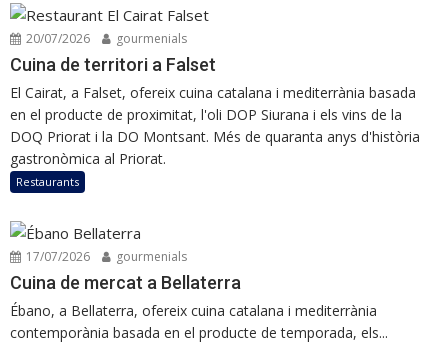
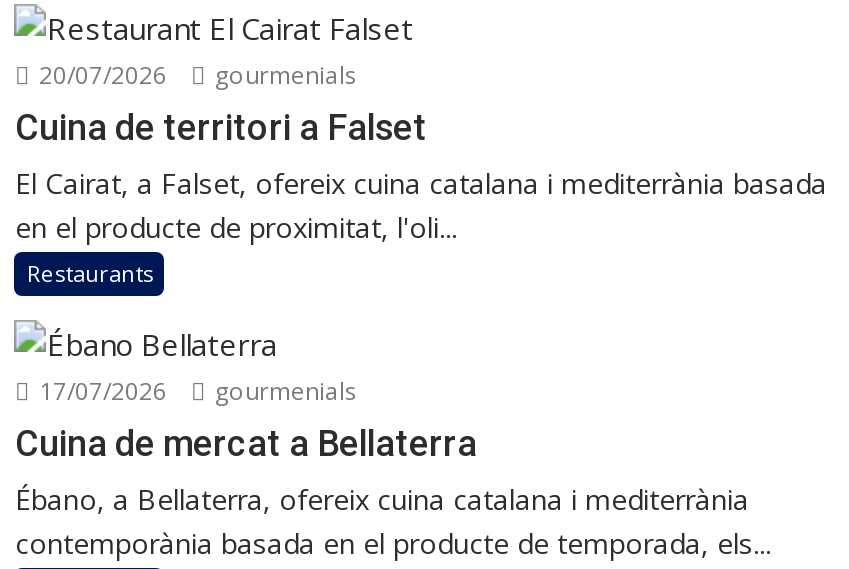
[10,105,420,168] en el producte de proximitat, l'oli DOP Siurana i els vins de la | DOQ Priorat i la DO Montsant. Més de quaranta anys d'història | gastronòmica al Priorat. -> [15,208,457,246] en el producte de proximitat, l'oli...

